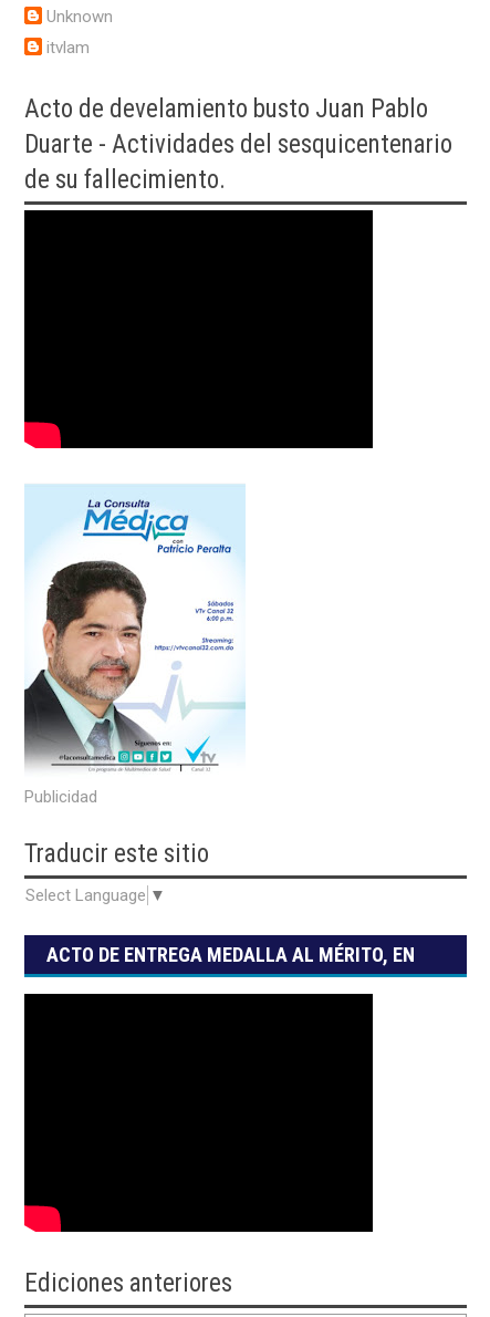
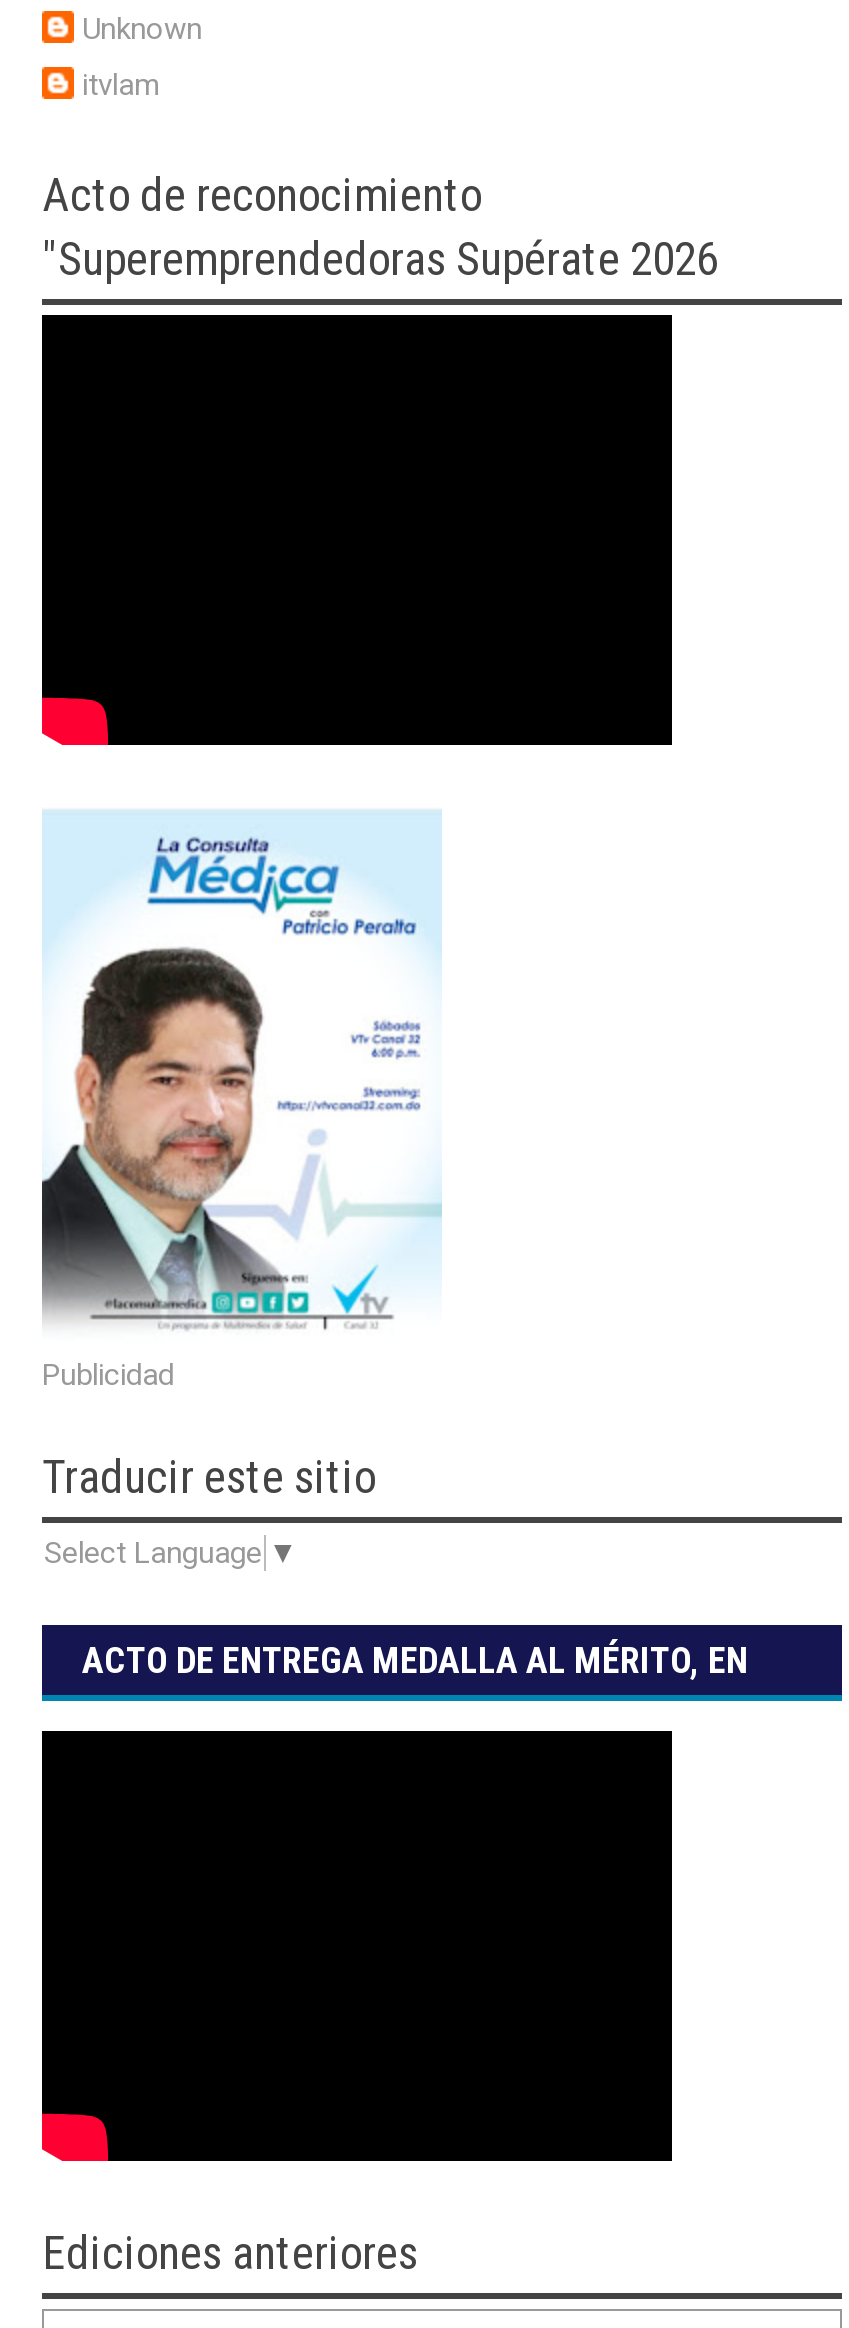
[24,94,452,194] Acto de develamiento busto Juan Pablo | Duarte - Actividades del sesquicentenario | de su fallecimiento. -> [42,168,718,286] Acto de reconocimiento | "Superemprendedoras Supérate 2026

